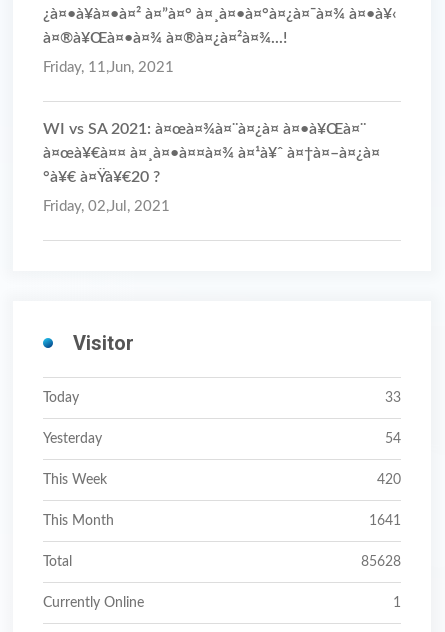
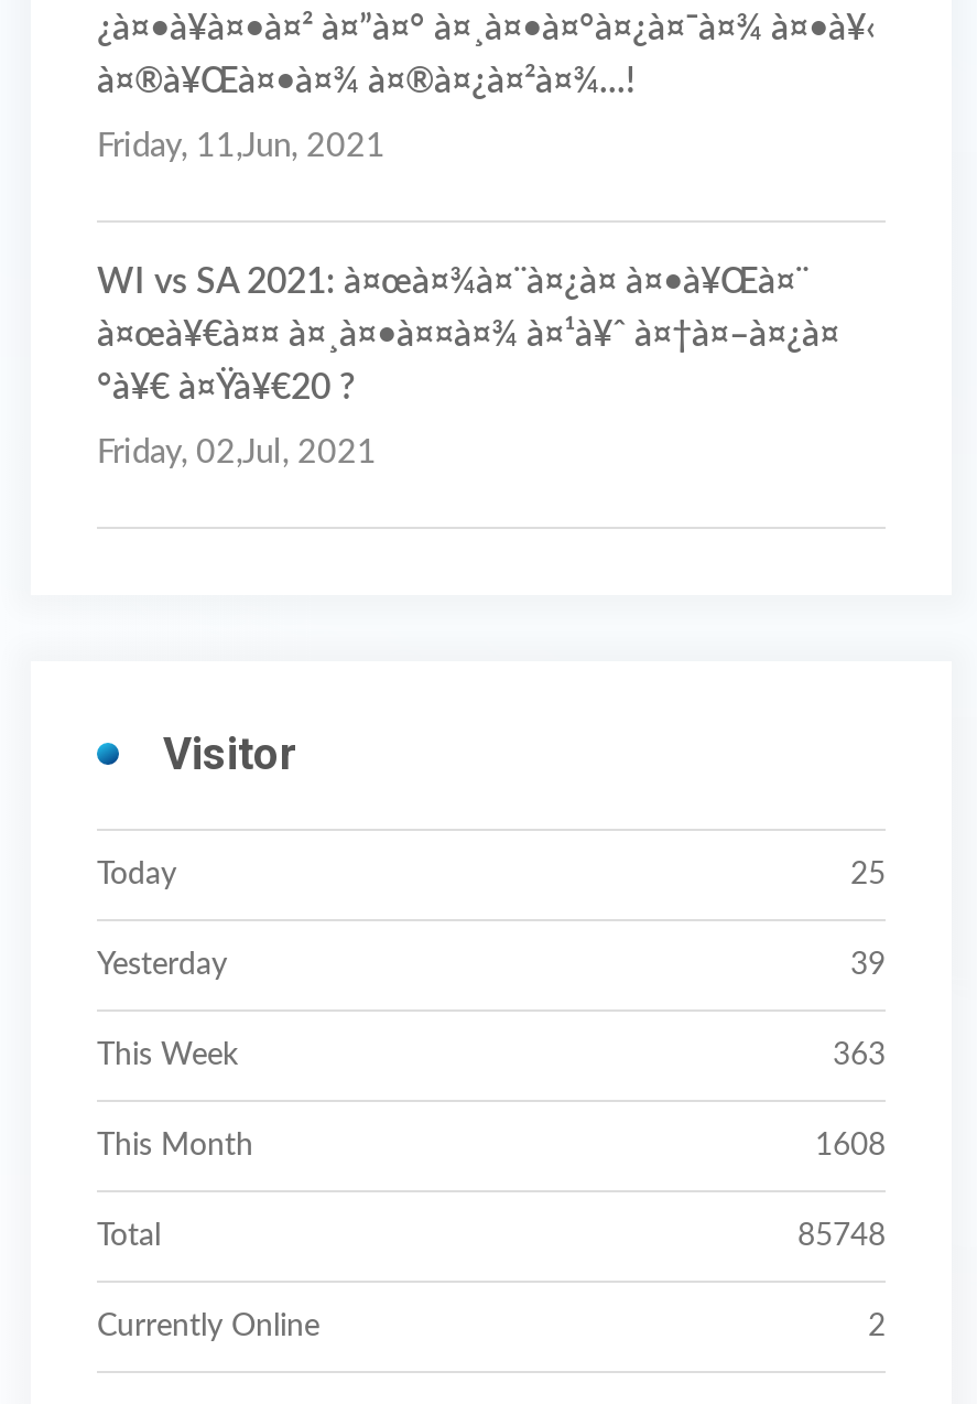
[385,391,401,405] 33 -> [850,859,886,890] 25
[385,432,401,446] 54 -> [850,950,886,980] 39
[377,473,401,487] 420 -> [833,1040,886,1071] 363
[369,514,401,528] 1641 -> [815,1130,886,1161] 1608
[361,555,401,569] 85628 -> [797,1221,886,1251] 85748
[393,596,401,610] 1 -> [868,1311,886,1342] 2

